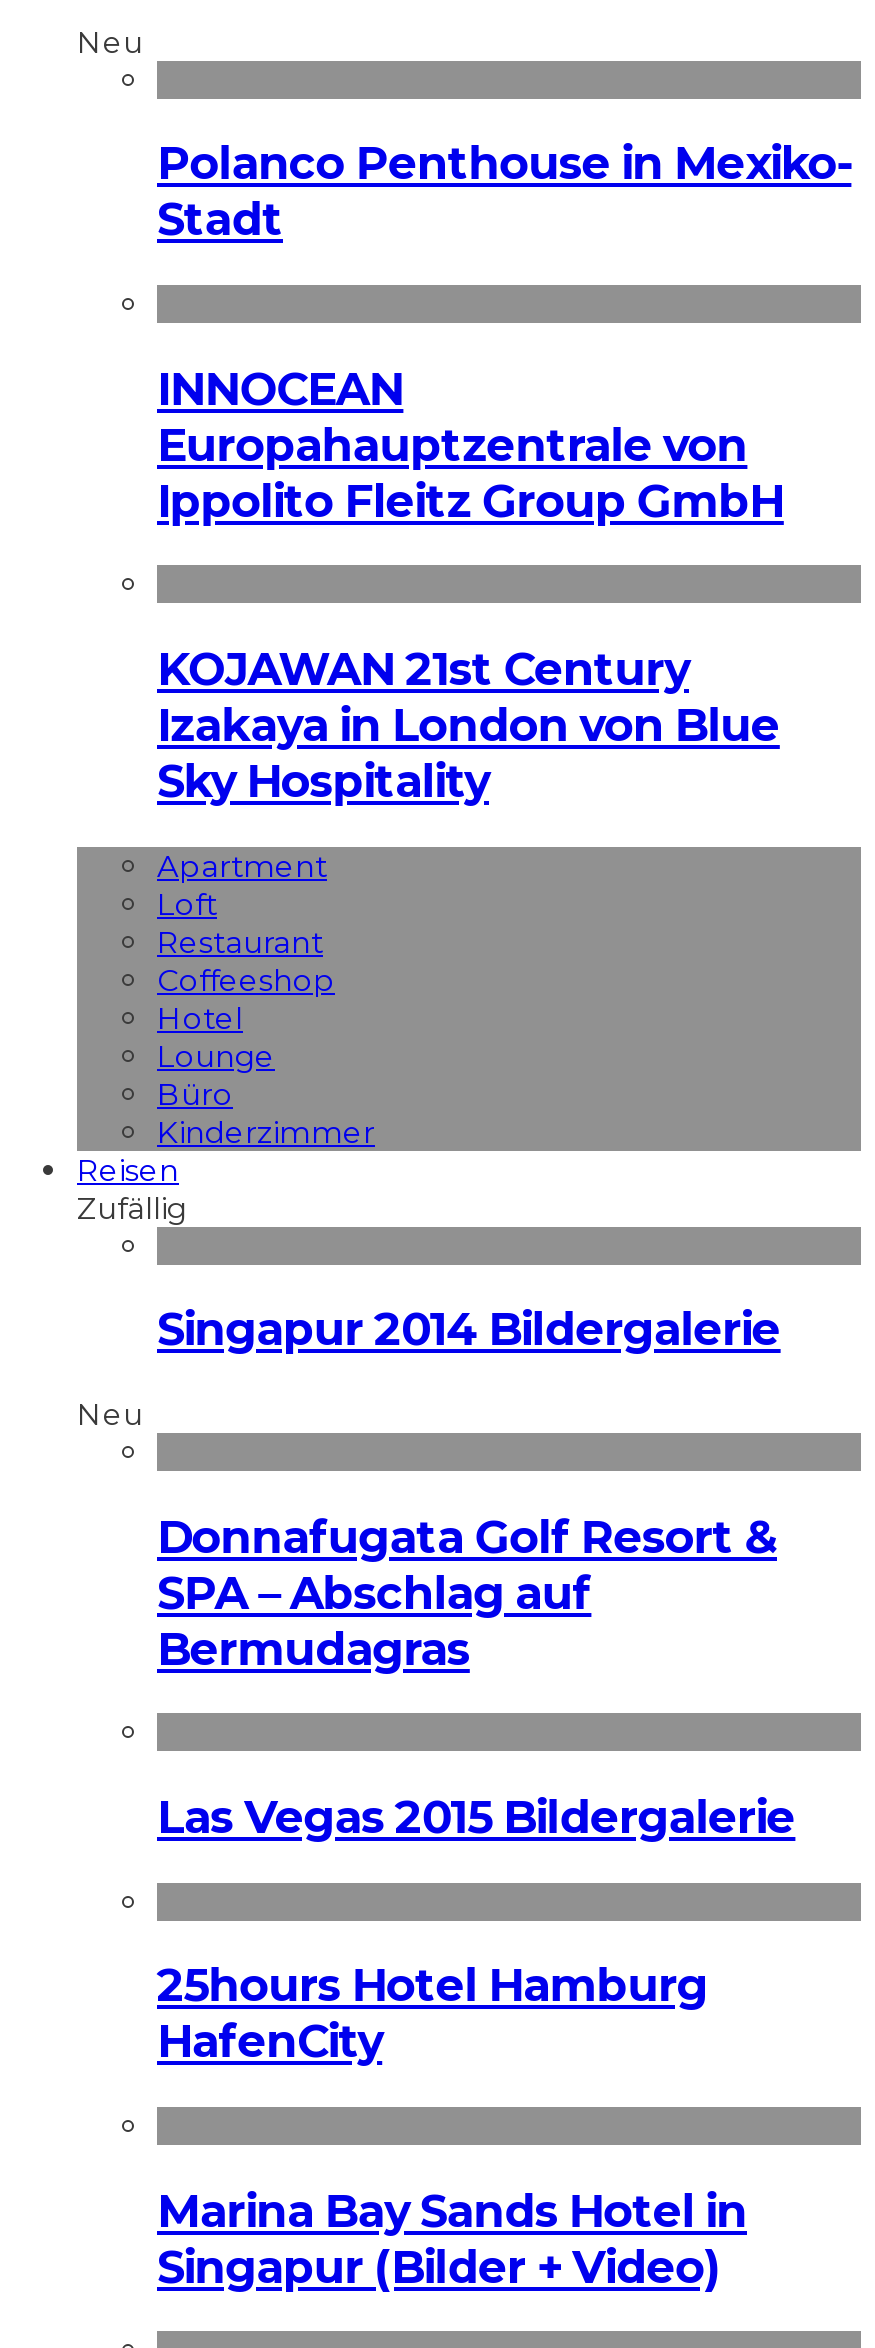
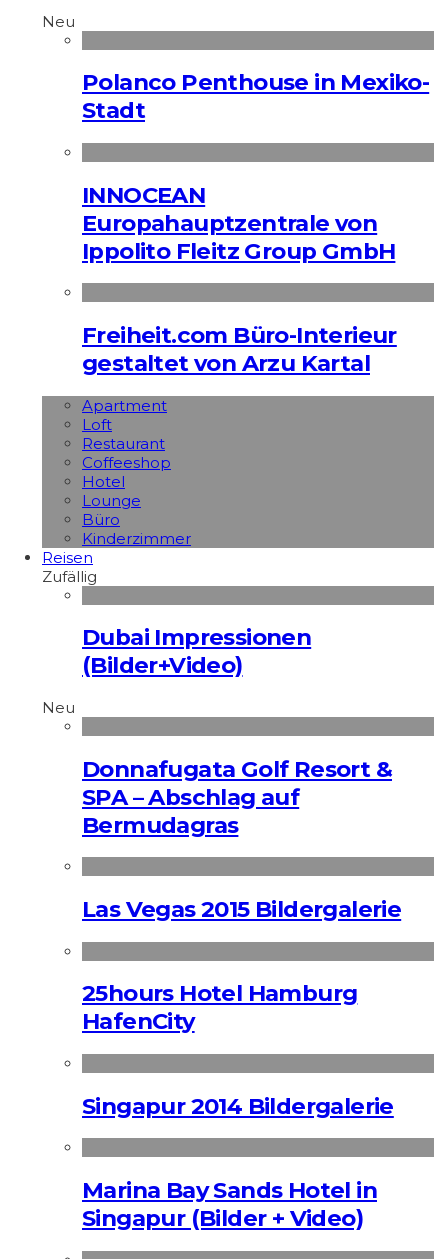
[157,641,780,809] KOJAWAN 21st Century | Izakaya in London von Blue | Sky Hospitality -> [82,321,397,377] Freiheit.com Büro-Interieur | gestaltet von Arzu Kartal
moved [77,846,375,1226] -> [42,396,191,586]: Apartment | Loft | Restaurant | ... | Reisen | Zufällig
none -> [82,623,311,679] Dubai Impressionen | (Bilder+Video)
moved [157,1301,781,1357] -> [82,1092,394,1120]: Singapur 2014 Bildergalerie

